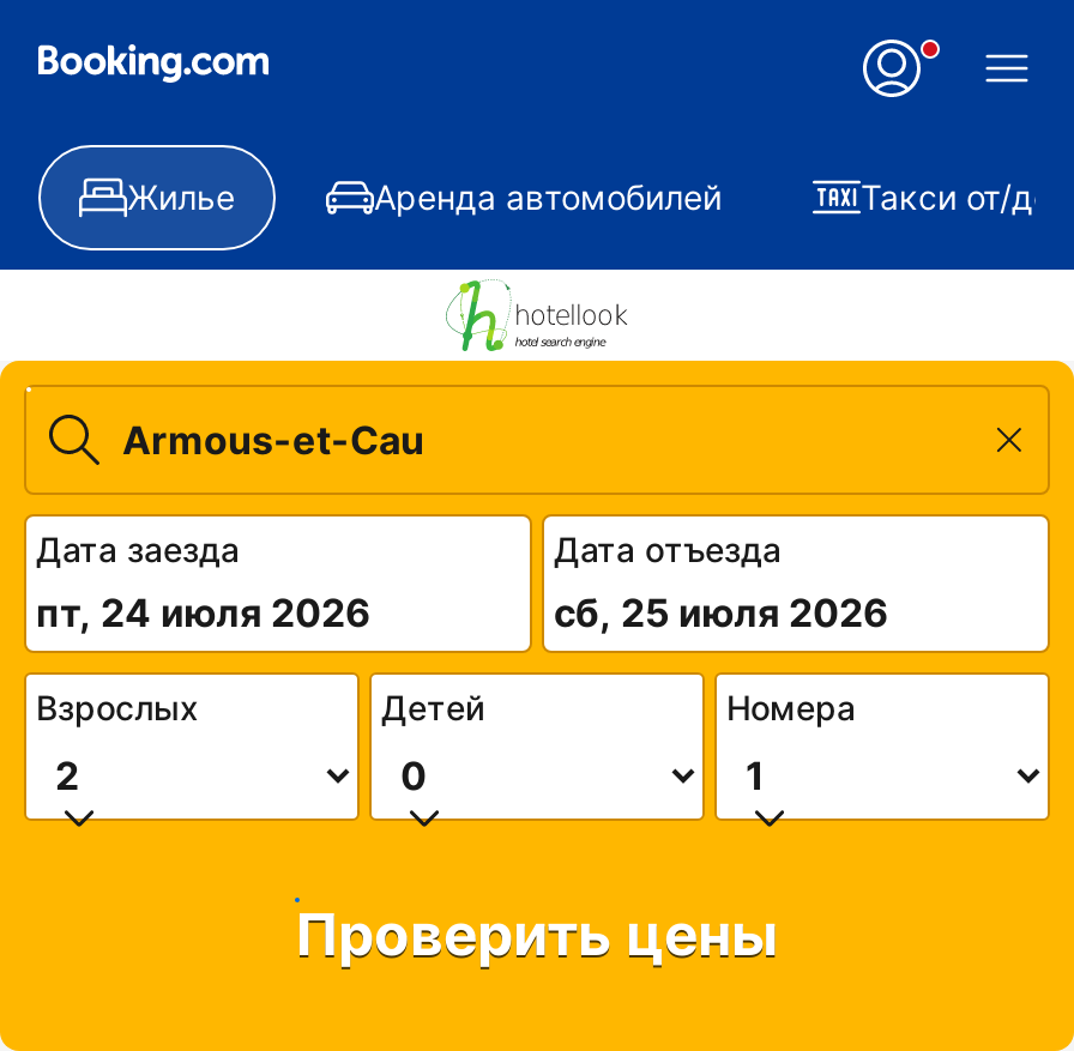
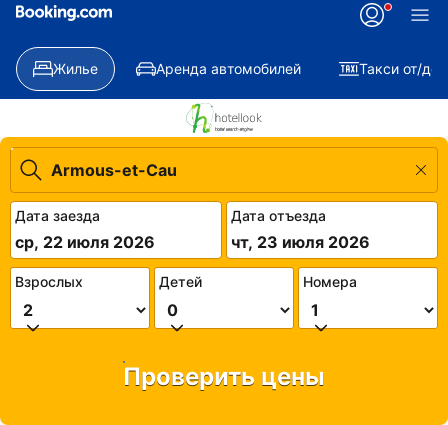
[36,588,372,636] пт, 24 июля 2026 -> [15,232,155,252] ср, 22 июля 2026
[554,588,889,636] сб, 25 июля 2026 -> [231,232,370,252] чт, 23 июля 2026

